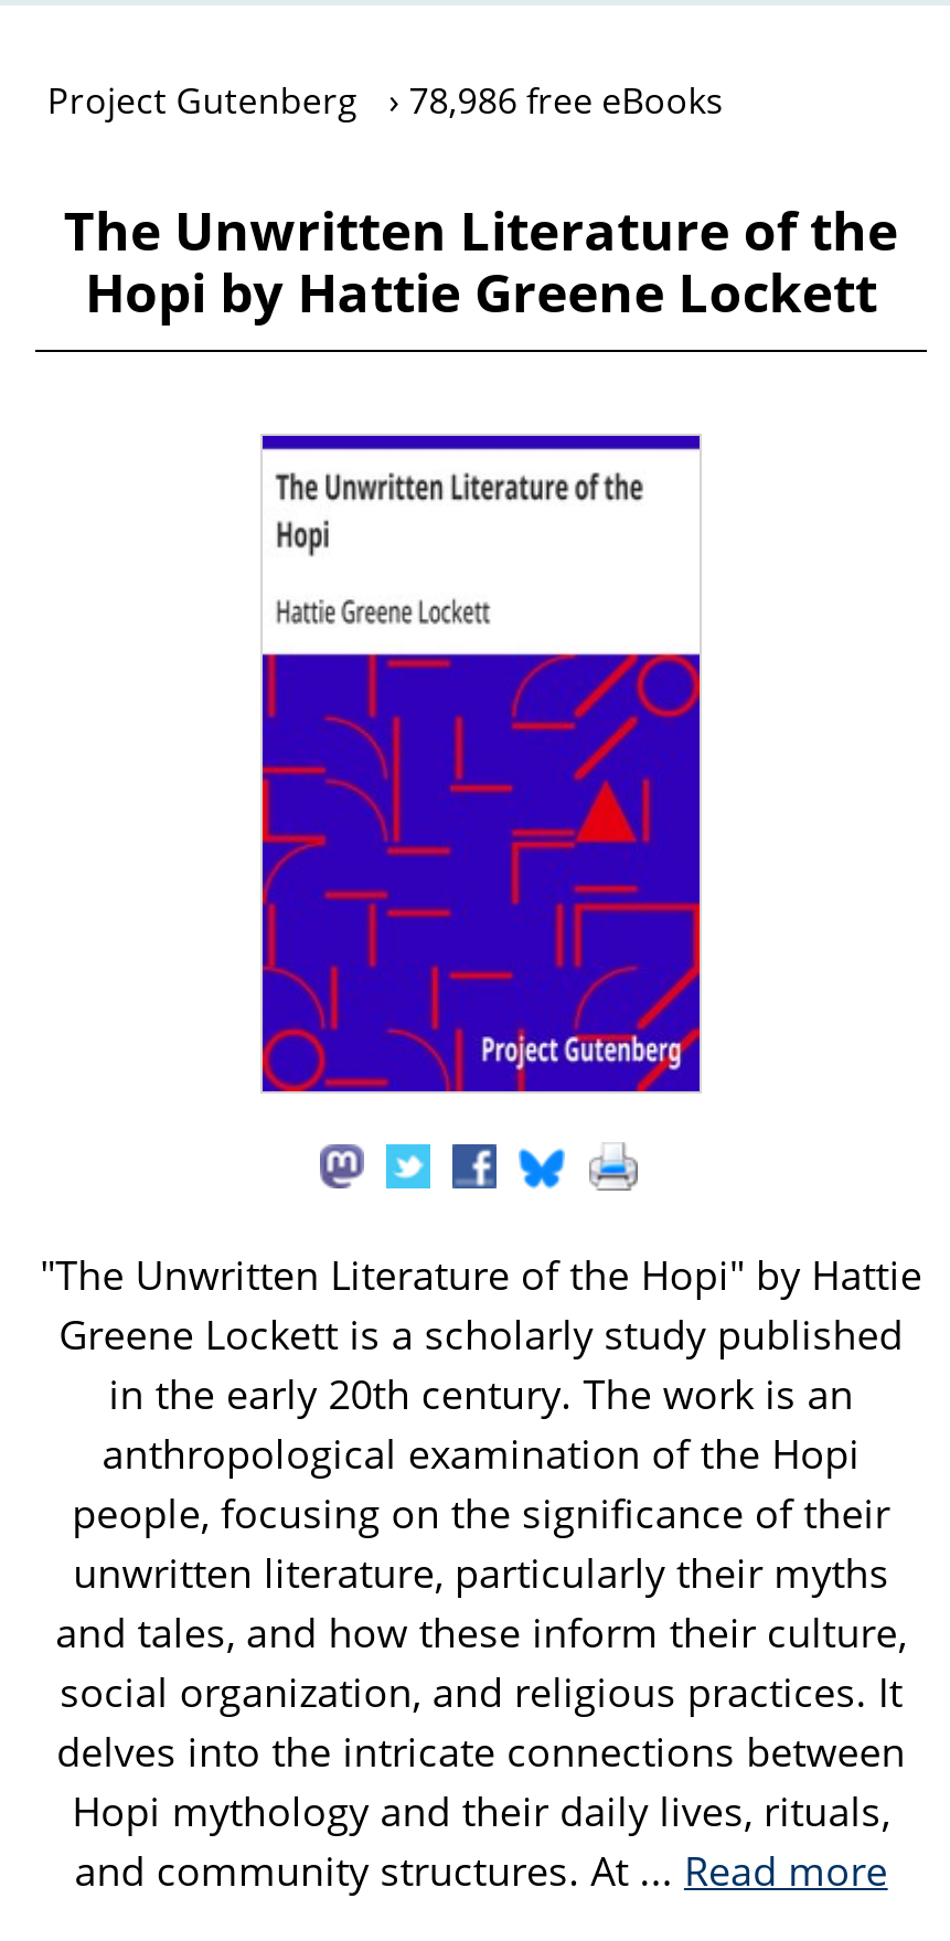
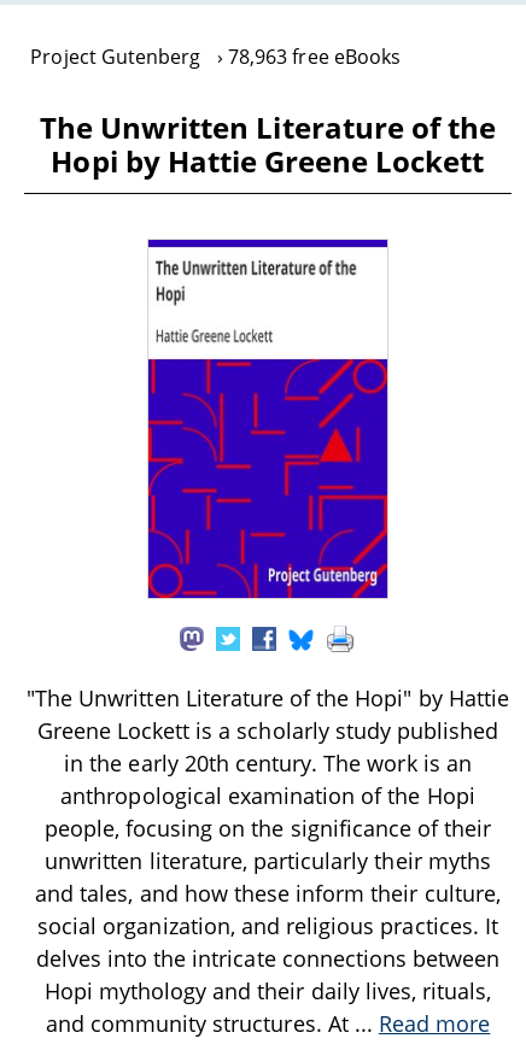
[47,76,724,125] Project Gutenberg 78,986 free eBooks -> [31,43,400,70] Project Gutenberg 78,963 free eBooks

